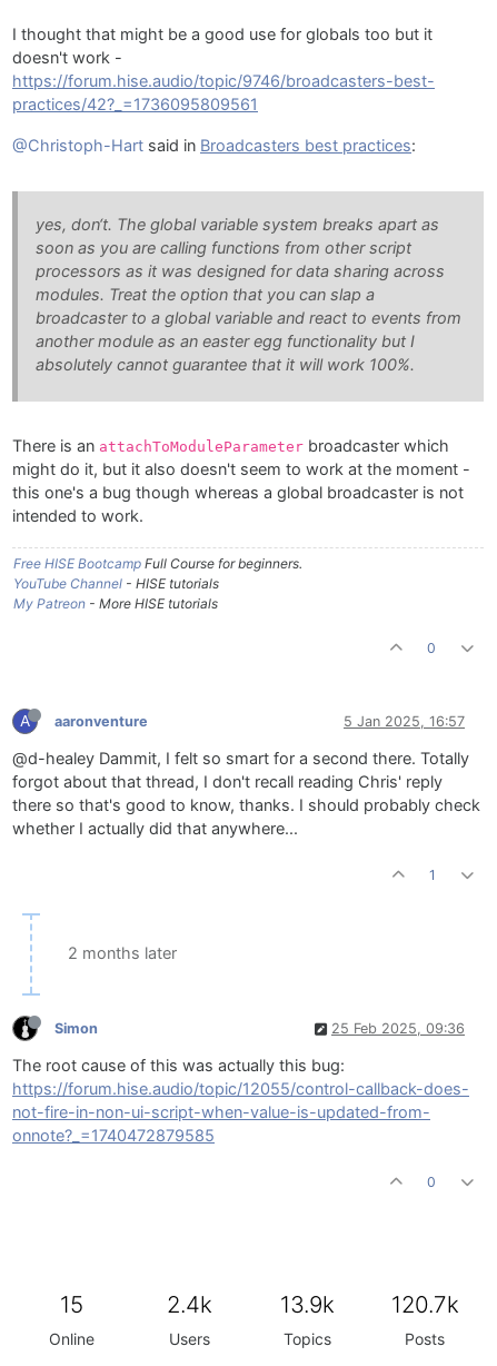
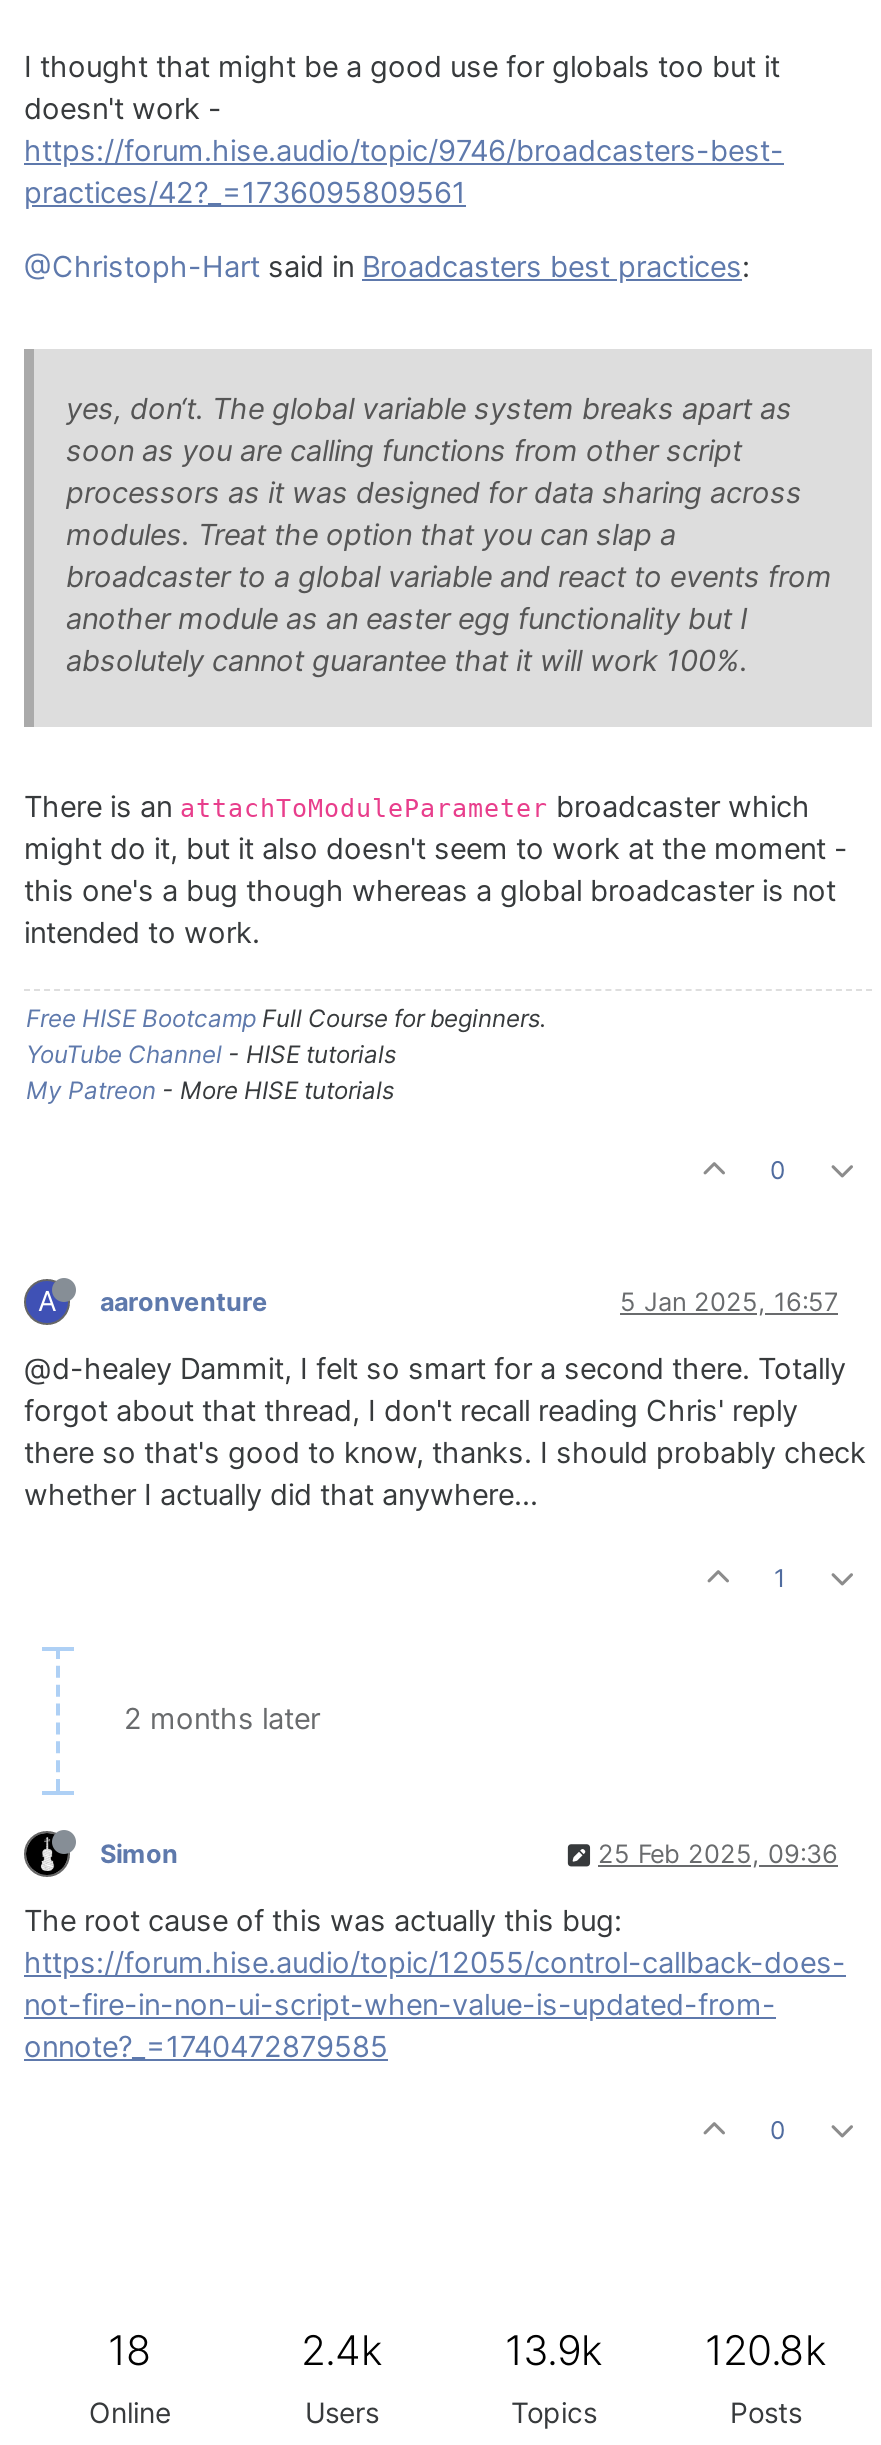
[59,1290,83,1318] 15 -> [108,2325,152,2375] 18
[391,1290,459,1318] 120.7k -> [705,2325,827,2375] 120.8k

